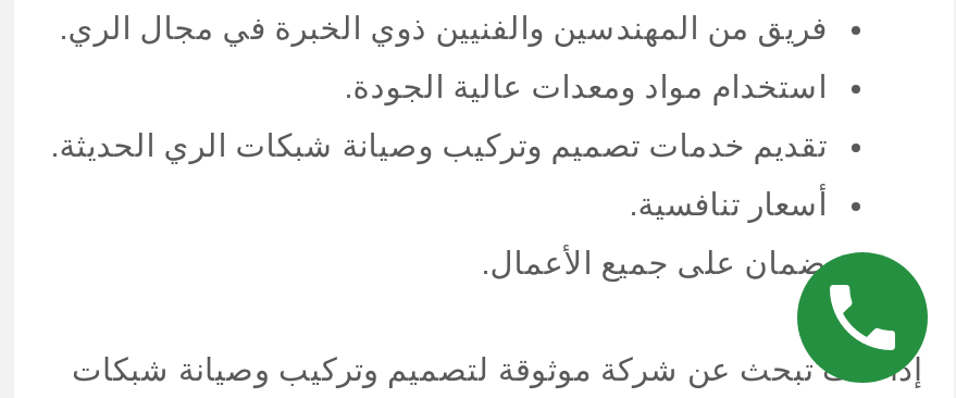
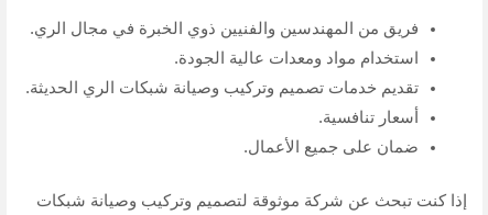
[795,250,930,346] [image] -> none

